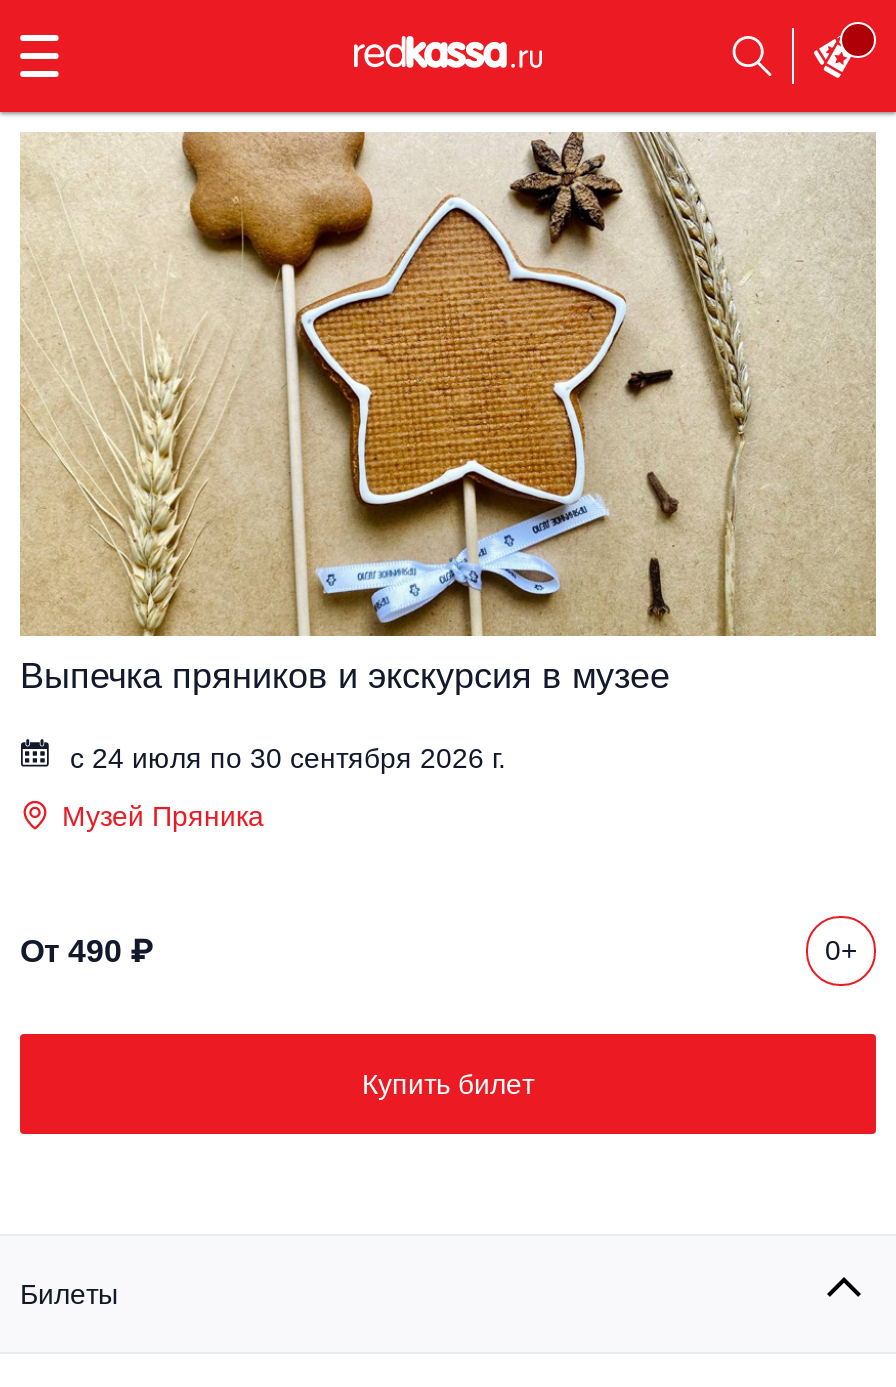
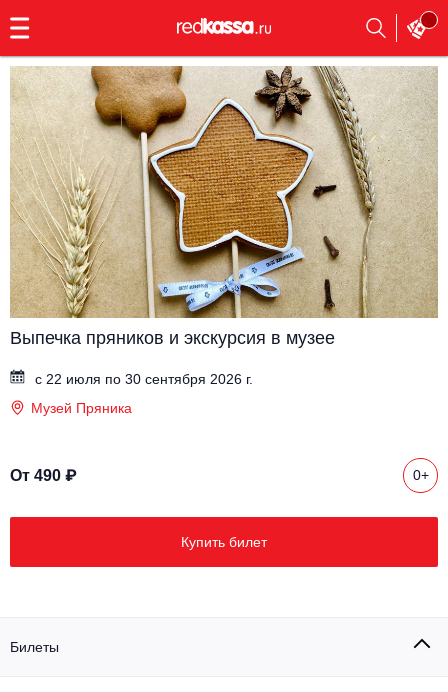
[62,742,506,774] с 24 июля по 30 сентября 2026 г. -> [31,371,253,387] с 22 июля по 30 сентября 2026 г.

